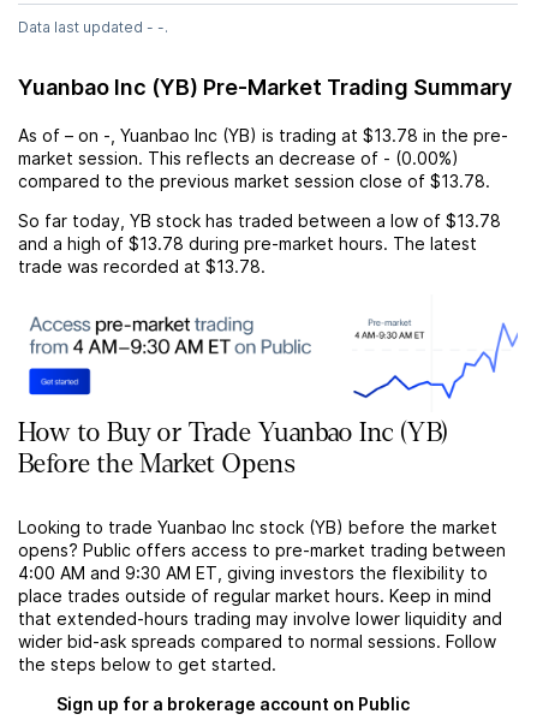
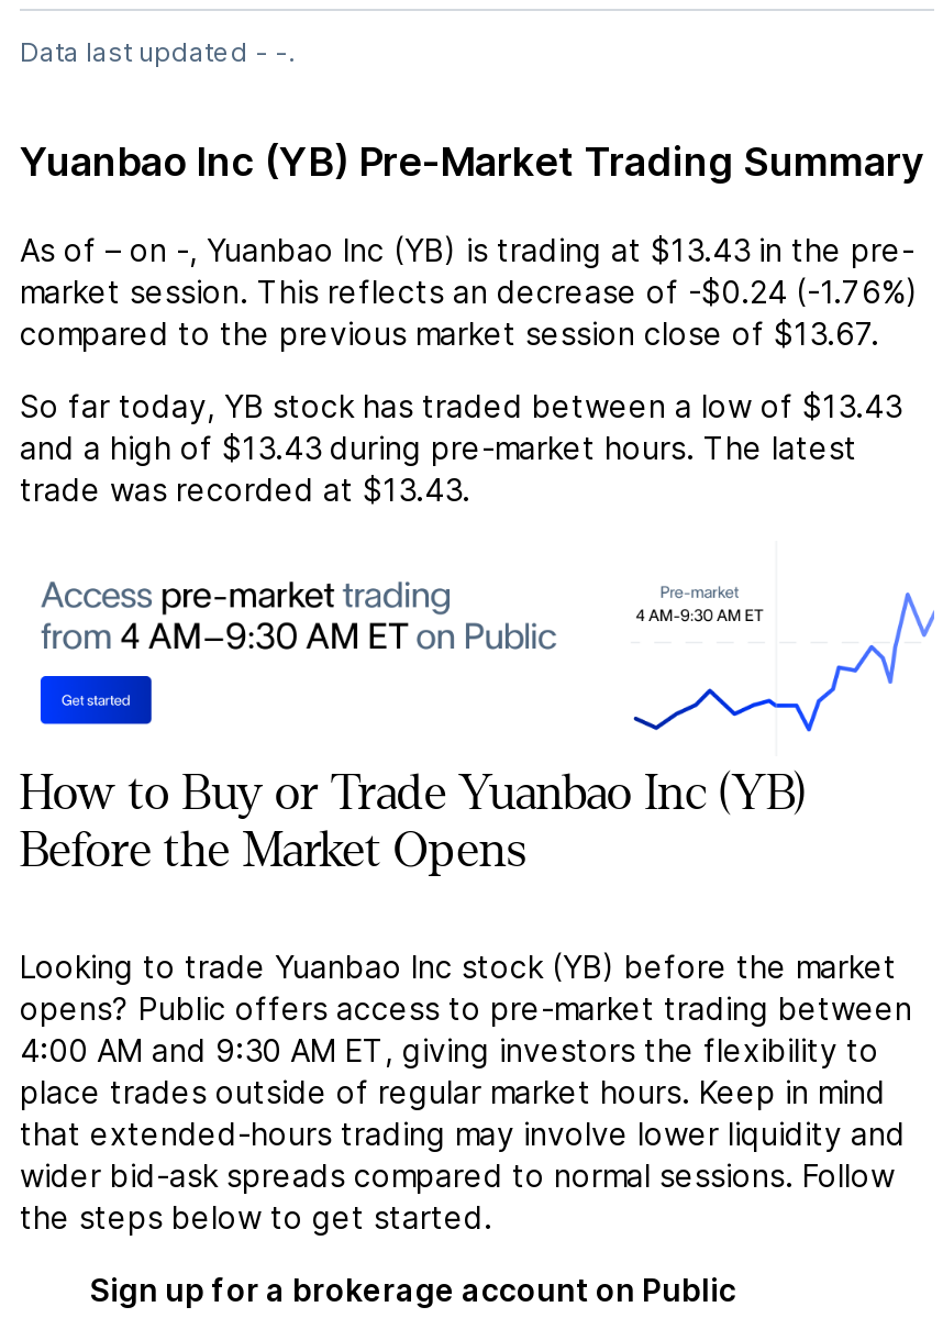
[18,125,508,145] As of – on -, Yuanbao Inc (YB) is trading at $13.78 in the pre- -> [20,231,914,268] As of – on -, Yuanbao Inc (YB) is trading at $13.43 in the pre-
[18,148,459,168] market session. This reflects an decrease of - (0.00%) -> [20,272,919,310] market session. This reflects an decrease of -$0.24 (-1.76%)
[18,171,490,191] compared to the previous market session close of $13.78. -> [20,314,879,352] compared to the previous market session close of $13.67.
[18,210,501,231] So far today, YB stock has traded between a low of $13.78 -> [20,387,901,424] So far today, YB stock has traded between a low of $13.43
[18,233,477,254] and a high of $13.78 during pre-market hours. The latest -> [20,428,857,466] and a high of $13.43 during pre-market hours. The latest
[18,256,265,276] trade was recorded at $13.78. -> [20,470,470,508] trade was recorded at $13.43.

